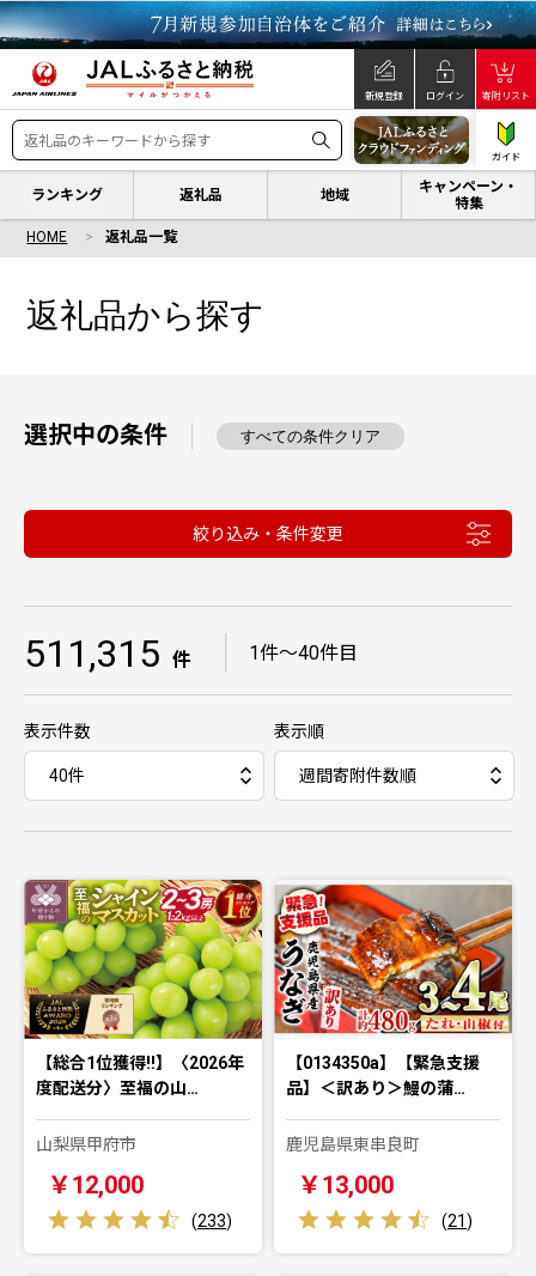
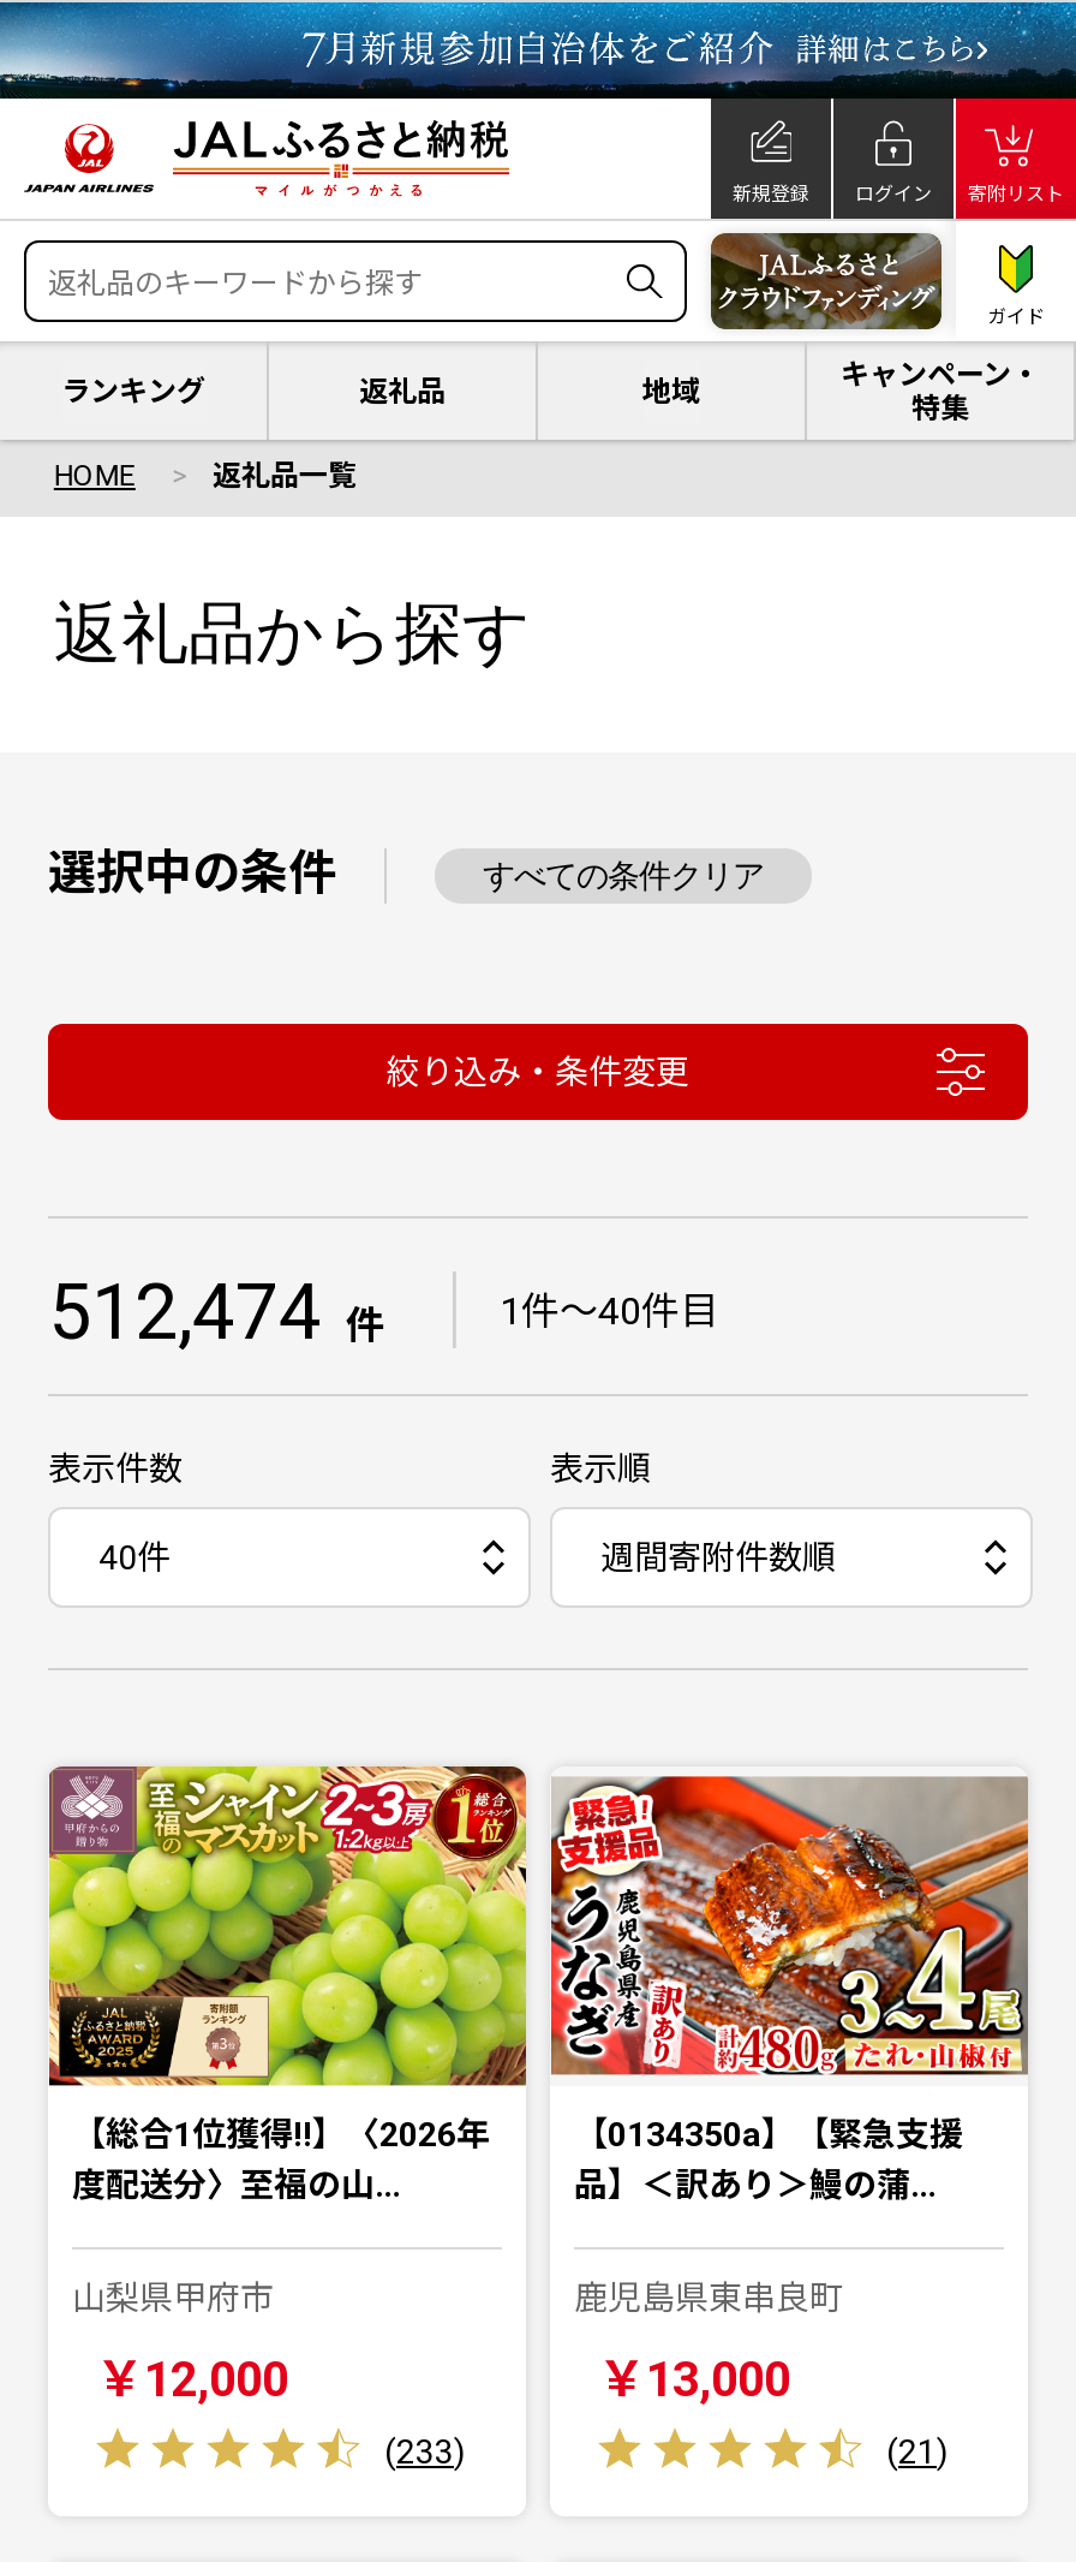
[24,631,358,676] 511,315 件 ｜ 1件〜40件目 -> [48,1267,718,1358] 512,474 件 ｜ 1件〜40件目

